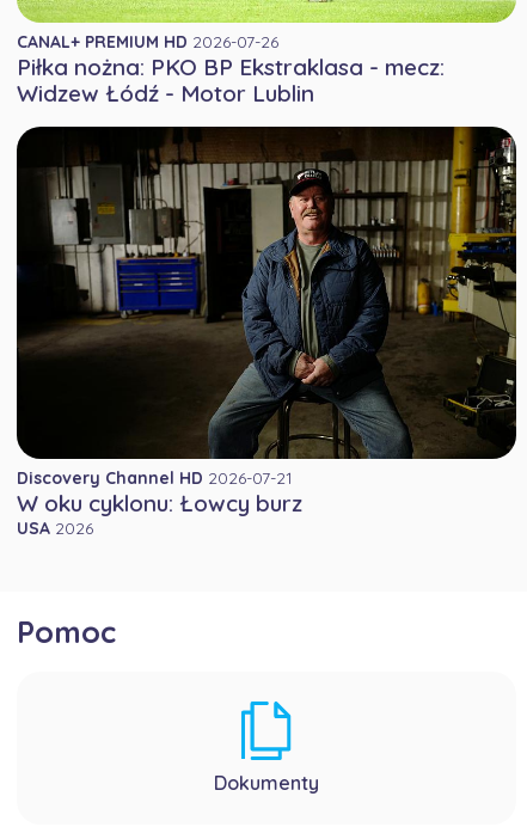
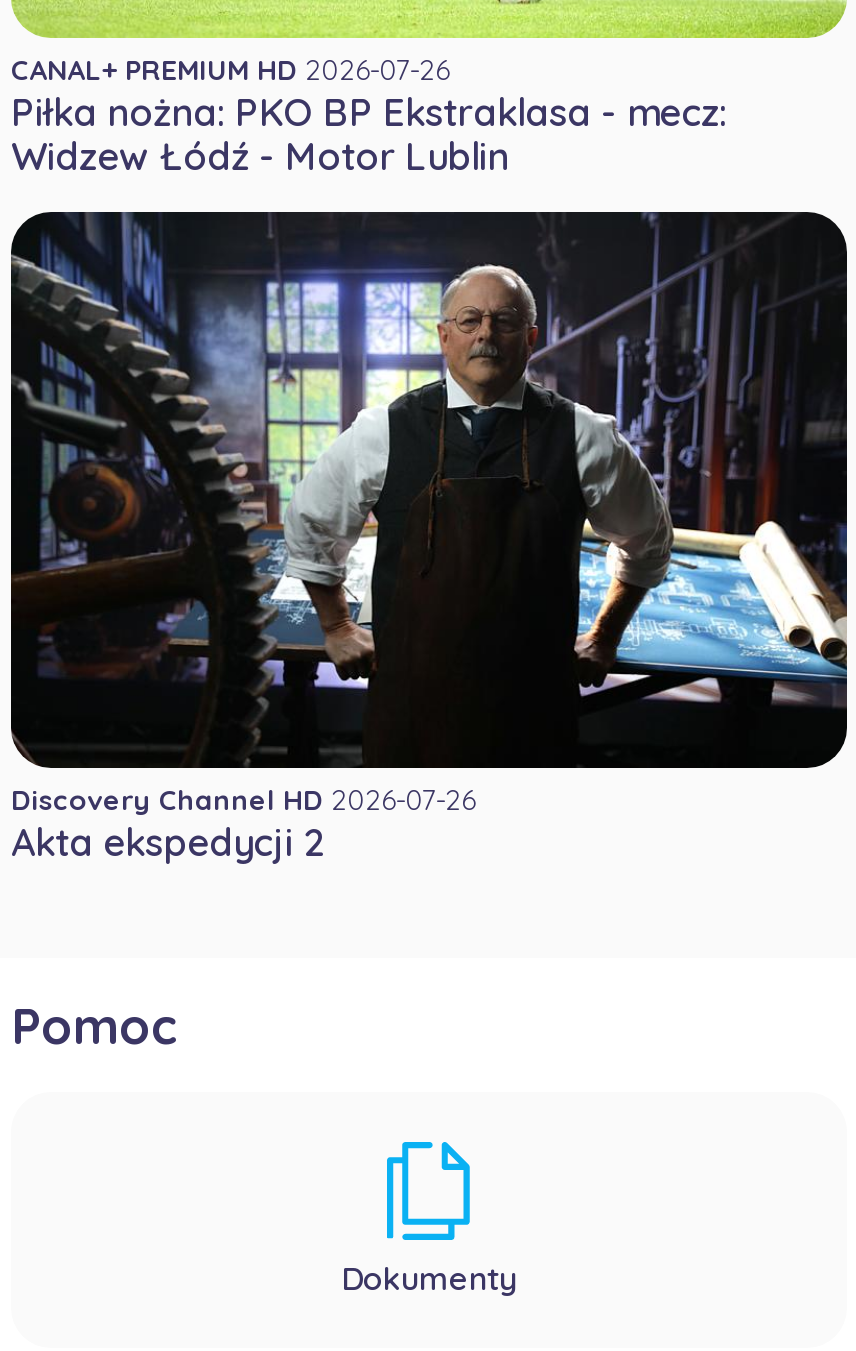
[17,127,516,539] [image] | Discovery Channel HD 2026-07-21 | W oku cyklonu: Łowcy burz | USA 2026 -> [11,210,847,866] [image] | Discovery Channel HD 2026-07-26 | Akta ekspedycji 2

